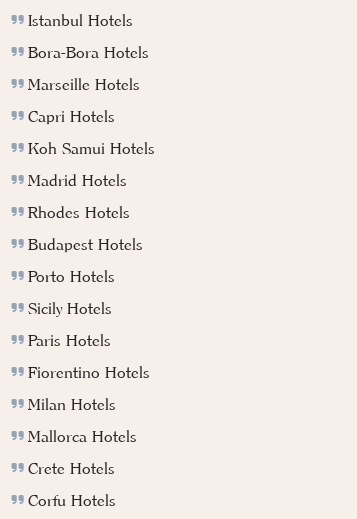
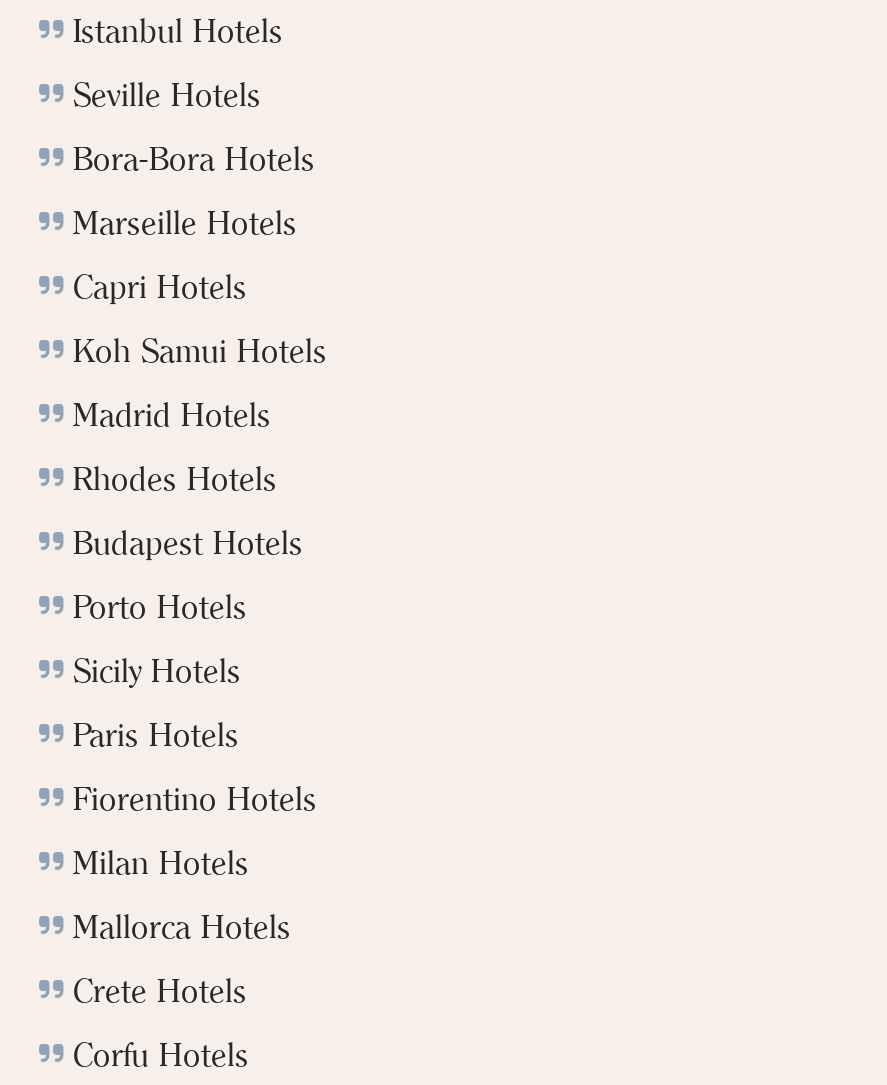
none -> [73,73,261,113] Seville Hotels

